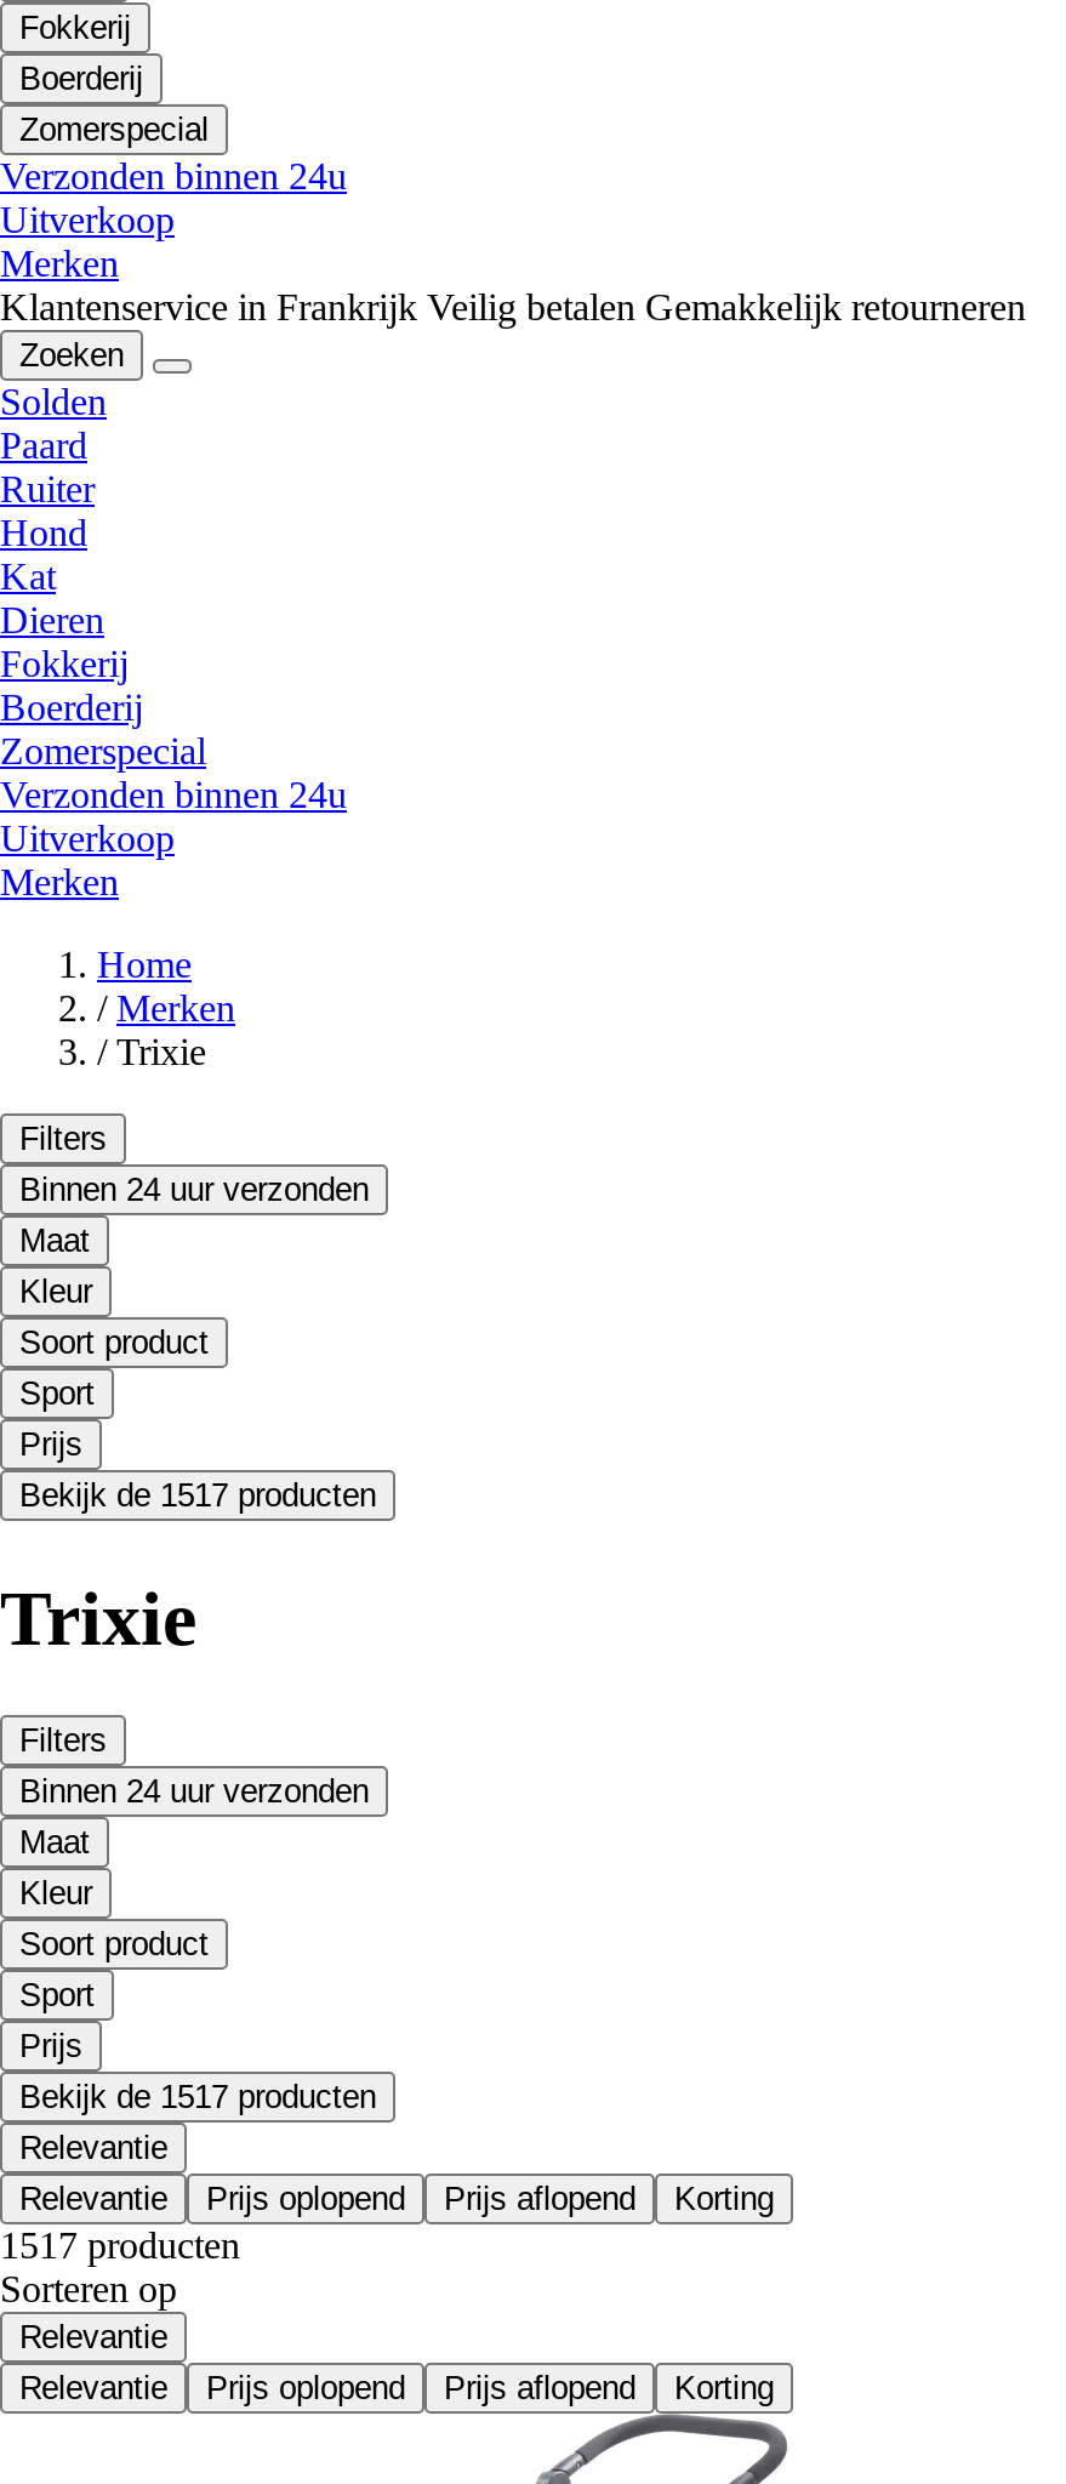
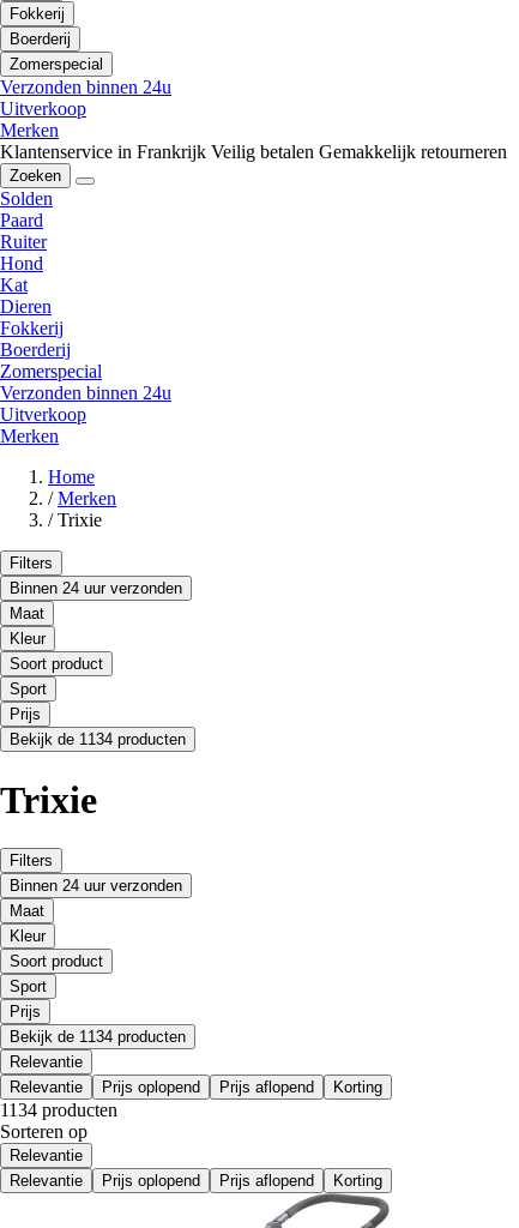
[19,1478,376,1515] Bekijk de 1517 producten -> [10,731,186,749] Bekijk de 1134 producten
[19,2079,376,2116] Bekijk de 1517 producten -> [10,1028,186,1046] Bekijk de 1134 producten
[0,2225,240,2266] 1517 producten -> [0,1100,117,1120] 1134 producten

